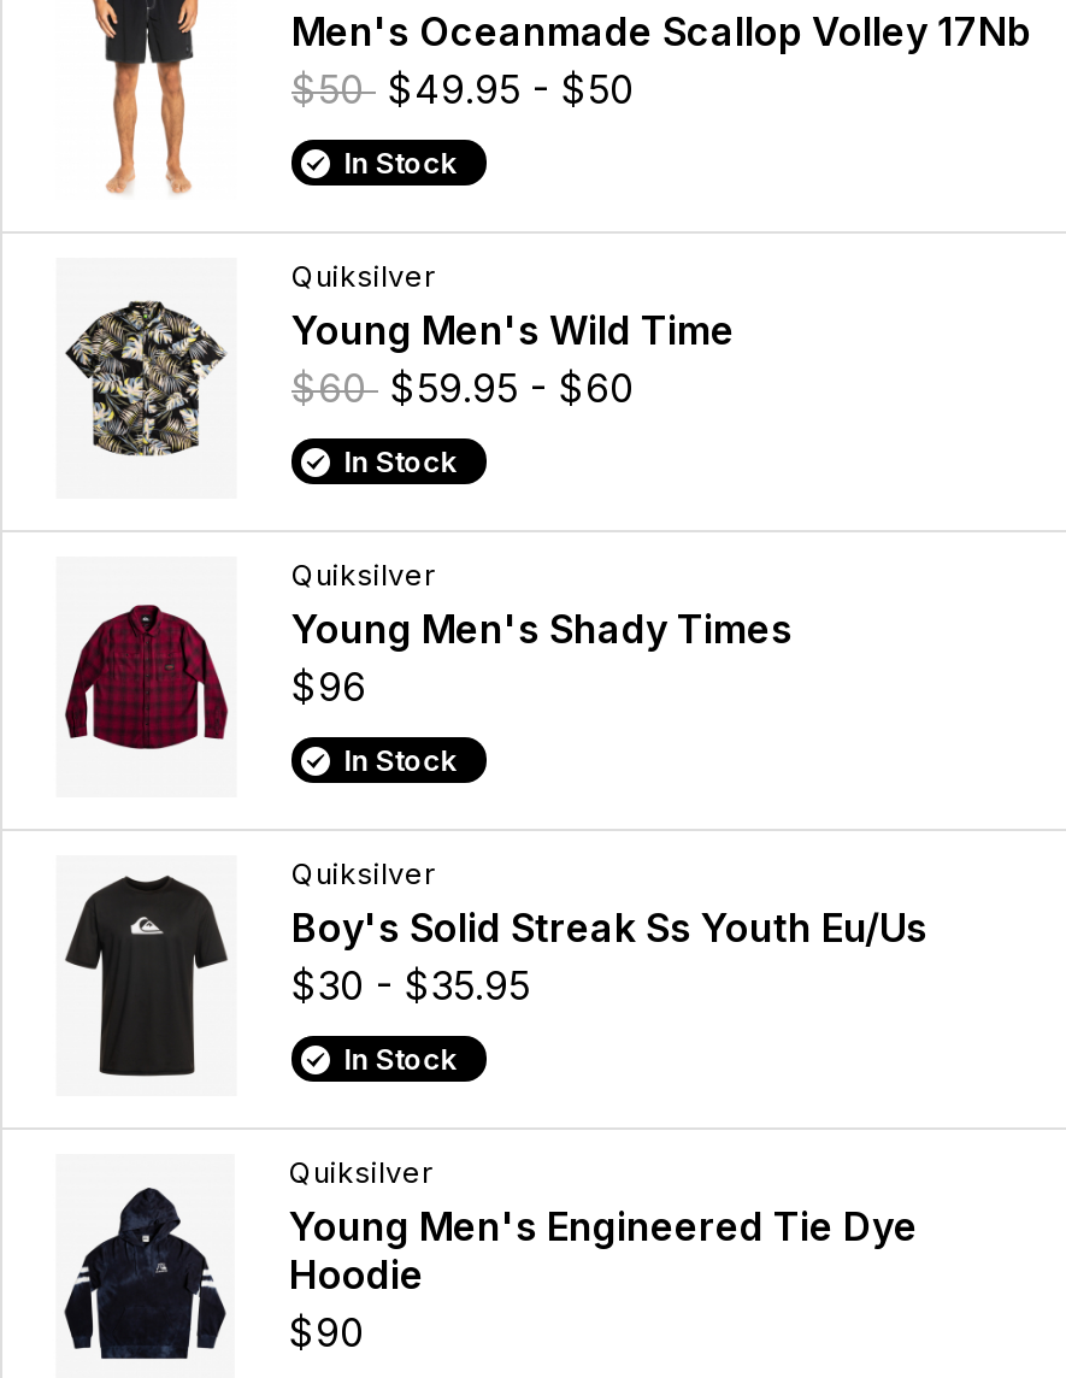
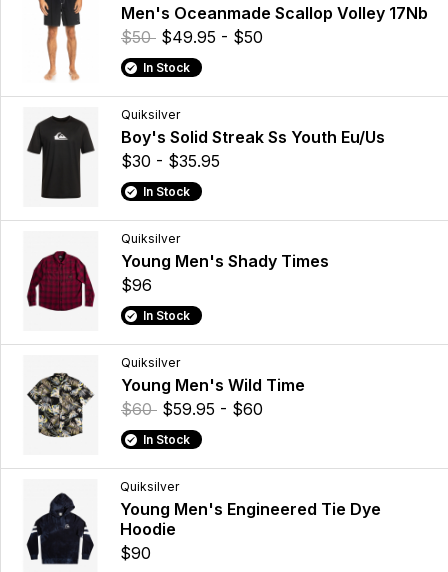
moved [67,279,735,479] -> [28,364,305,447]: [image] | Young Men's Wild Time | $60 $59.95 - $60
moved [65,874,927,1079] -> [27,115,385,200]: [image] | Boy's Solid Streak Ss Youth Eu/Us | $30 - $35.95

